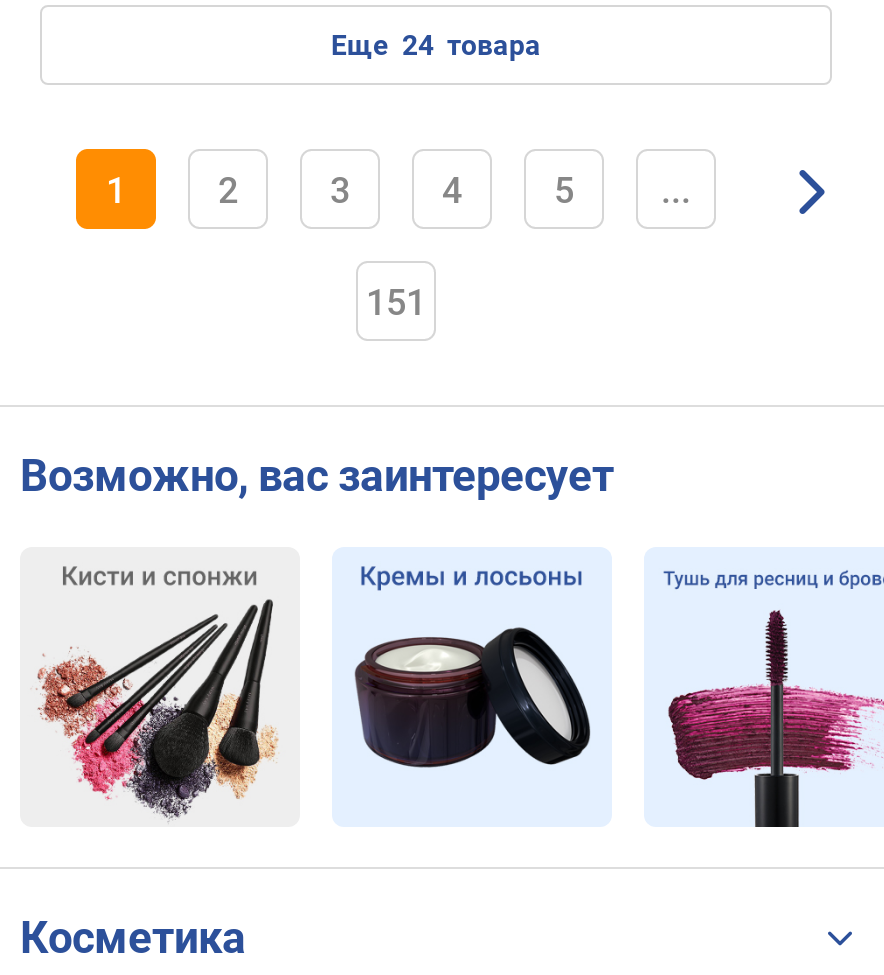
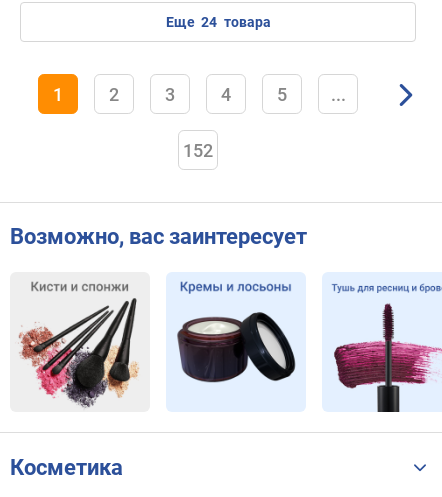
[366,281,426,323] 151 -> [183,140,213,161] 152

